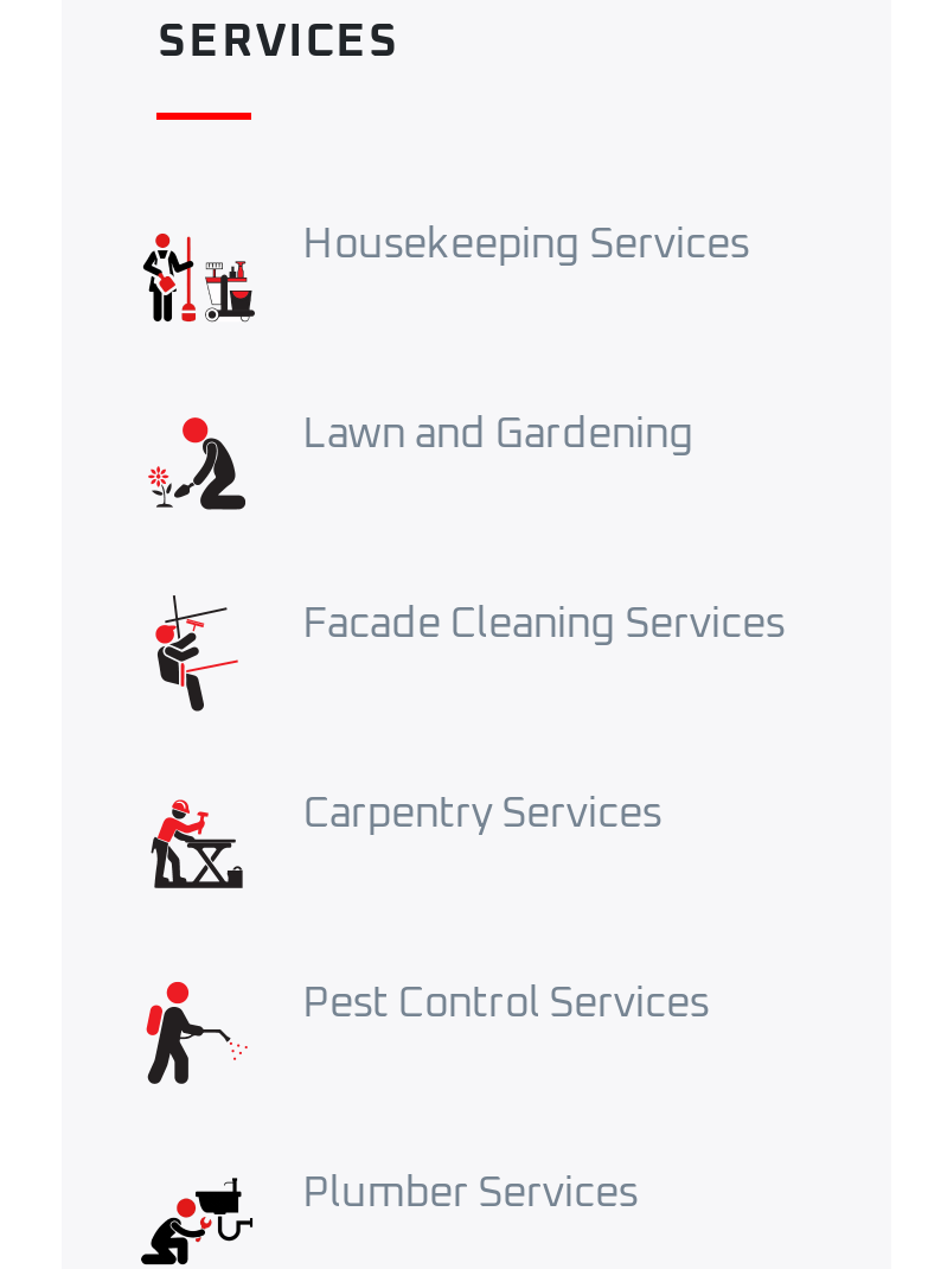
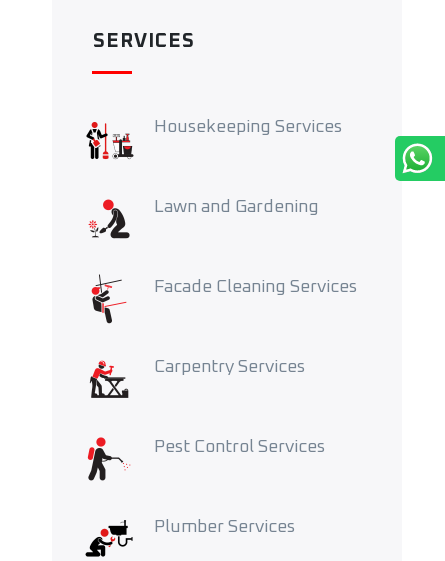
none -> [394,135,442,182] [image]

